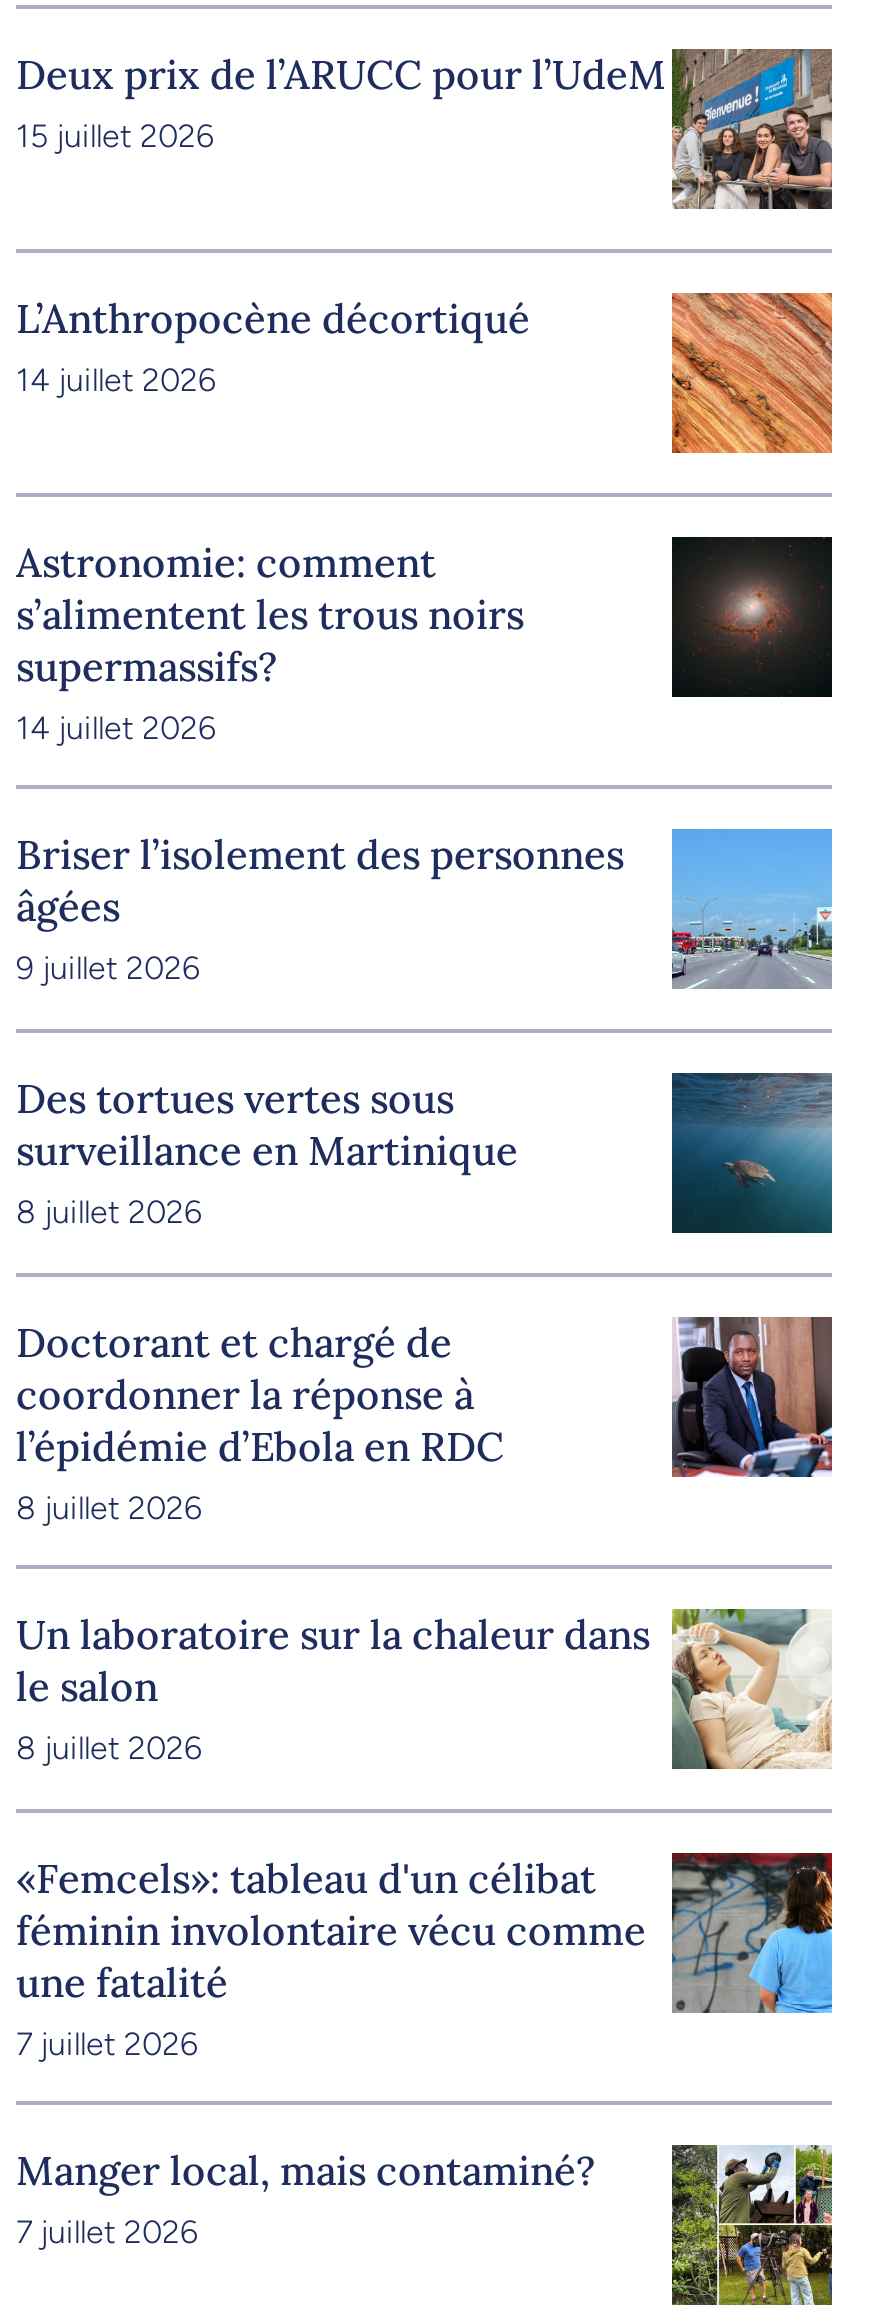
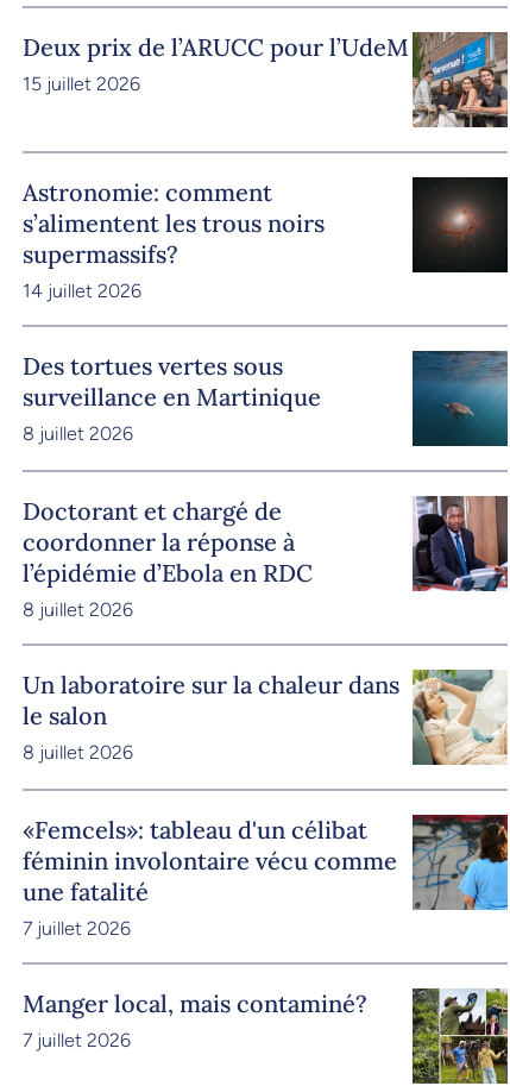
[16,293,530,399] L’Anthropocène décortiqué | 14 juillet 2026 -> none
[670,291,834,455] [image] -> none
[16,827,834,989] [image] | Briser l’isolement des personnes | âgées | 9 juillet 2026 -> none

